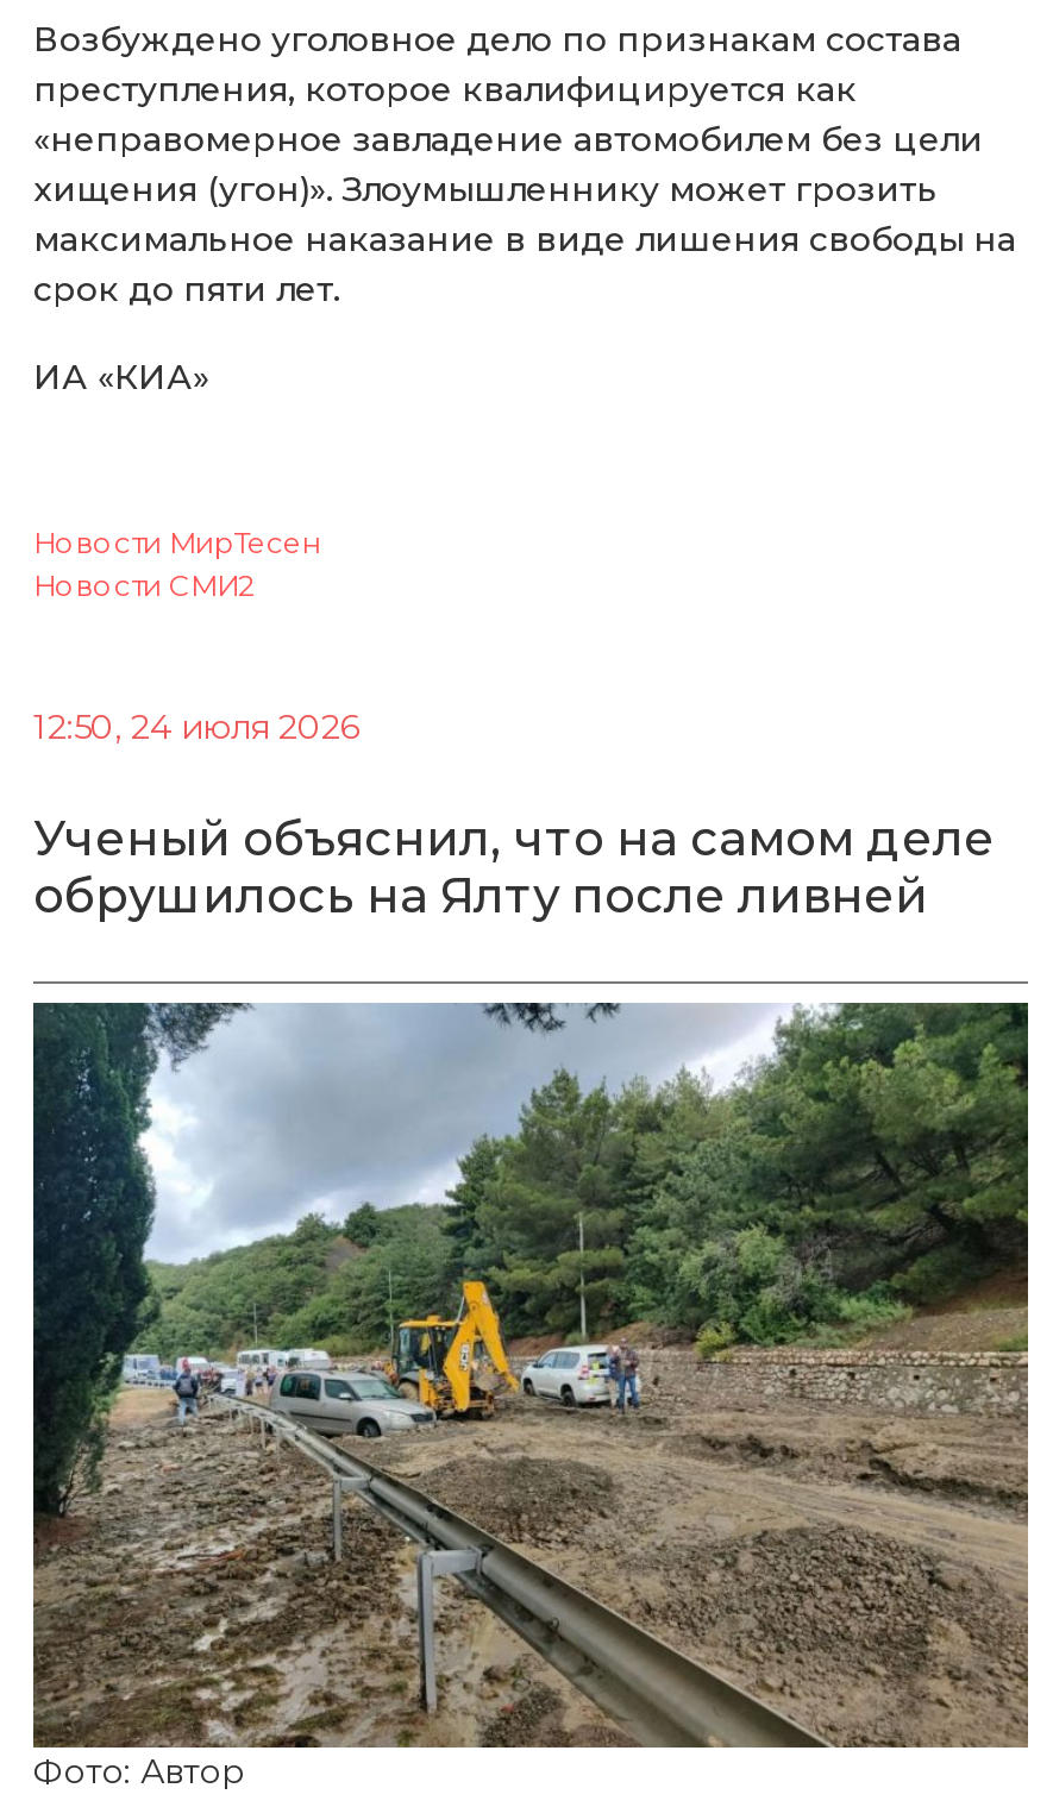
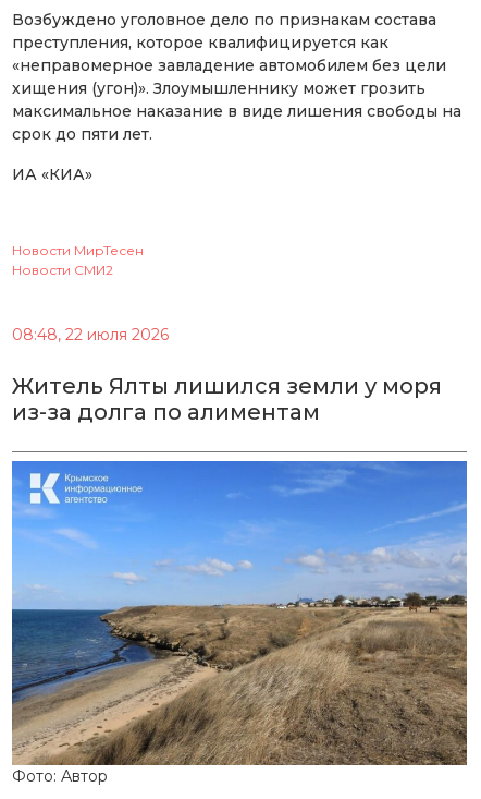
[33,706,359,749] 12:50, 24 июля 2026 -> [12,325,169,345] 08:48, 22 июля 2026
[33,811,995,925] Ученый объяснил, что на самом деле | обрушилось на Ялту после ливней -> [12,373,442,425] Житель Ялты лишился земли у моря | из-за долга по алиментам
[31,1000,1030,1748] [image] -> [11,460,468,766] [image]

